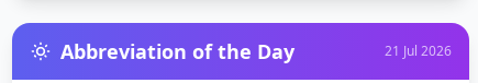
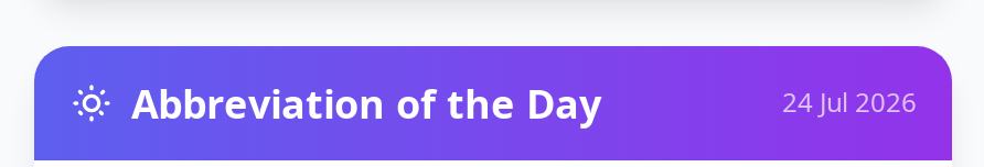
[385,42,452,61] 21 Jul 2026 -> [782,84,917,122] 24 Jul 2026

